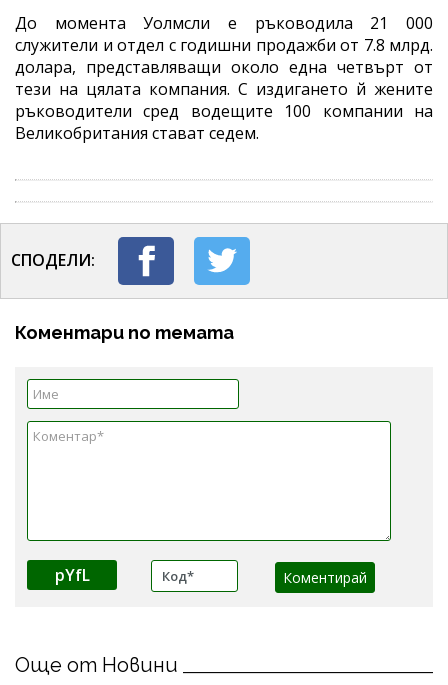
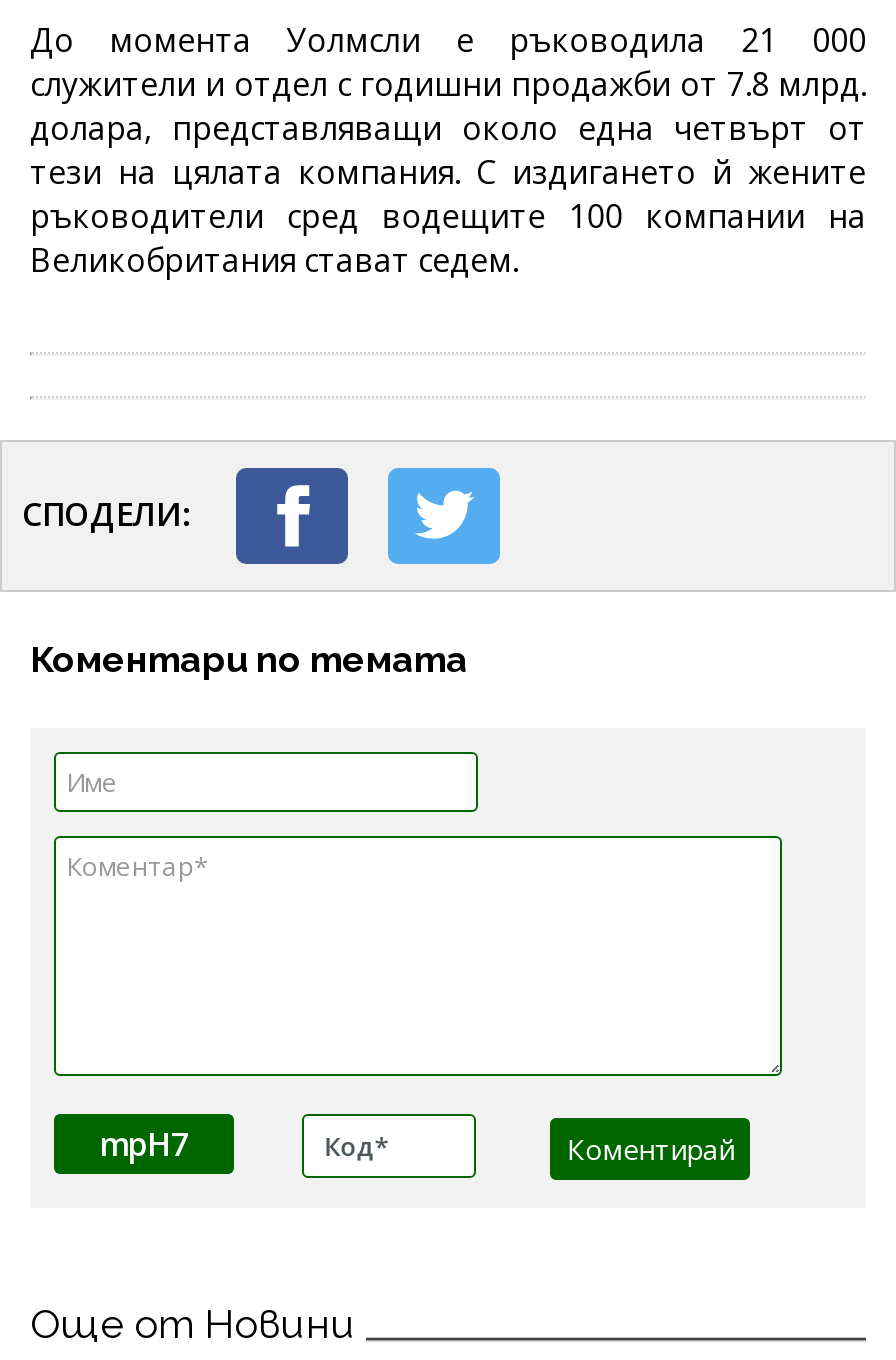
[54,564,89,586] pYfL -> [99,1122,189,1166] mpH7

